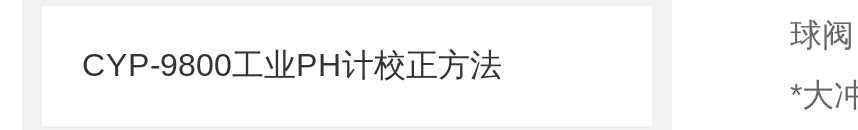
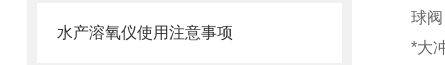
[82,48,502,82] CYP-9800工业PH计校正方法 -> [57,24,233,41] 水产溶氧仪使用注意事项

